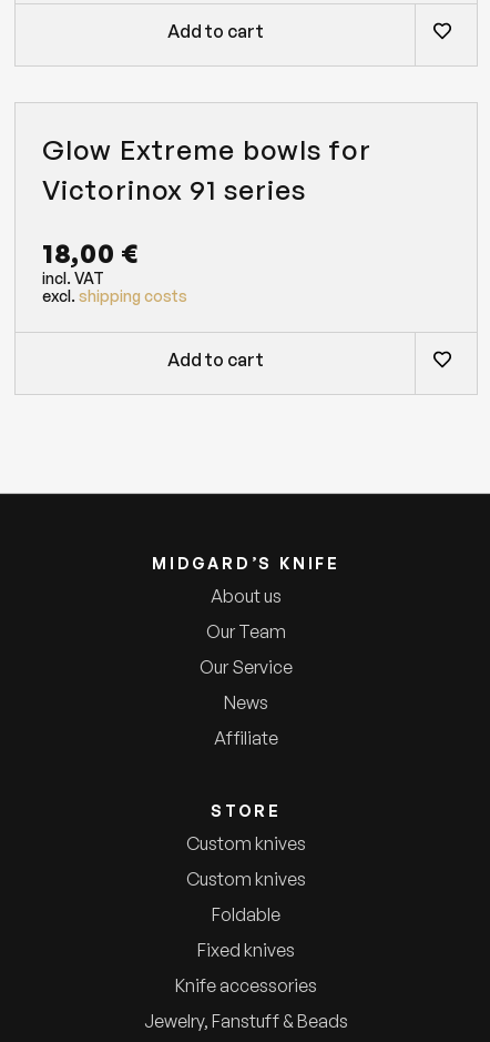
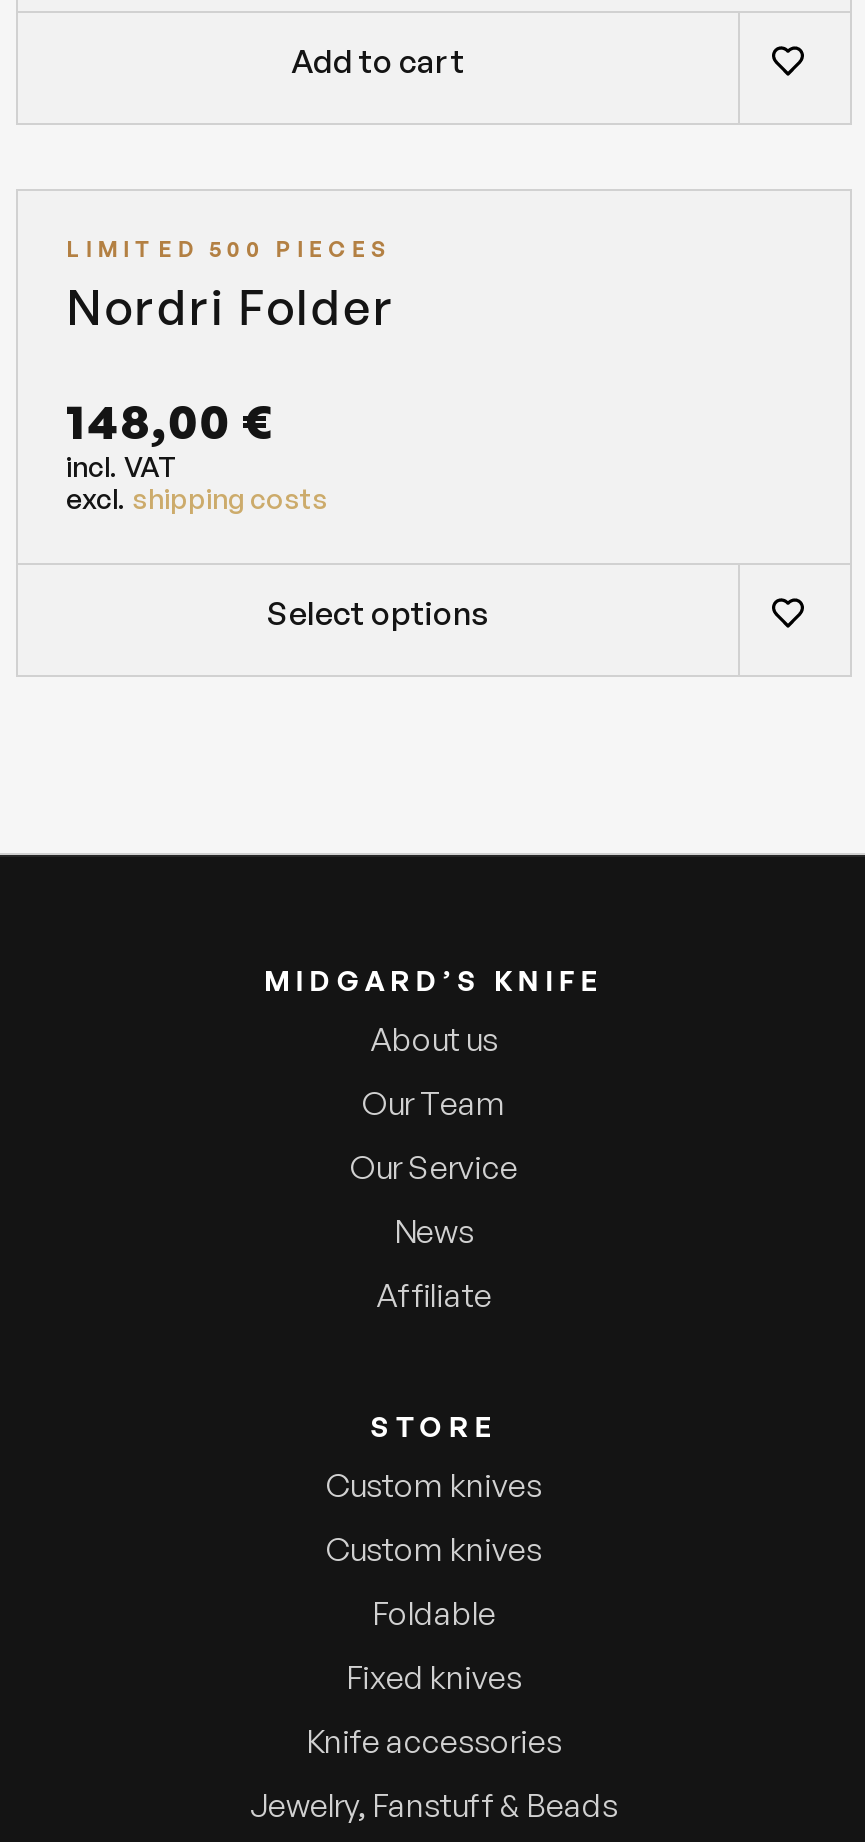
[42,133,371,206] Glow Extreme bowls for | Victorinox 91 series -> [66,234,395,336] LIMITED 500 PIECES | Nordri Folder
[42,236,139,269] 18,00 € -> [66,390,274,450] 148,00 €
[167,348,263,370] Add to cart -> [267,592,489,632] Select options

